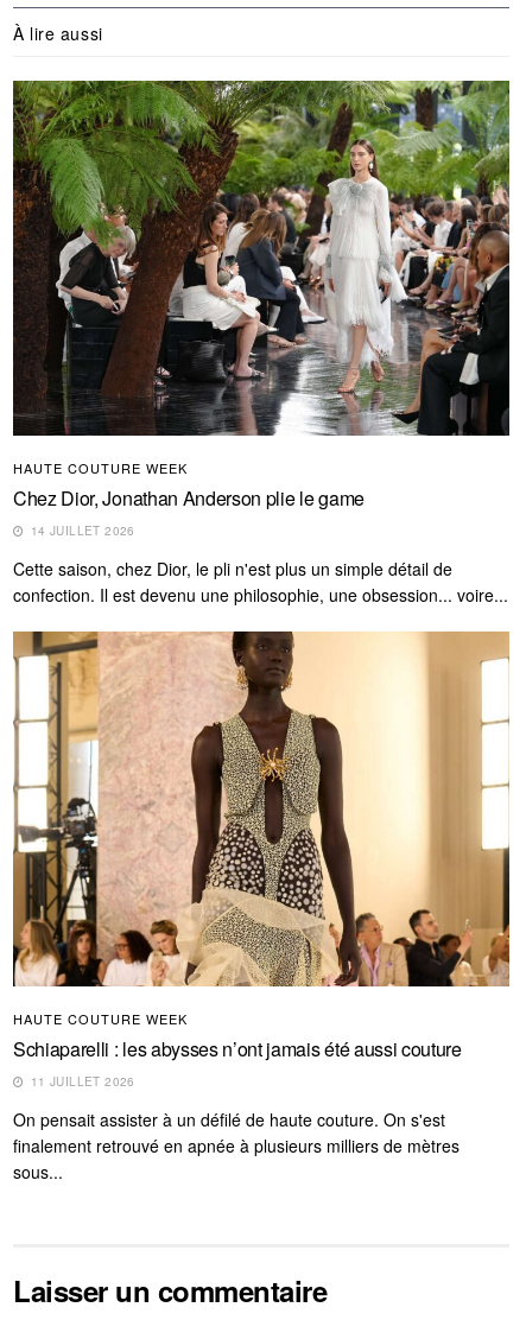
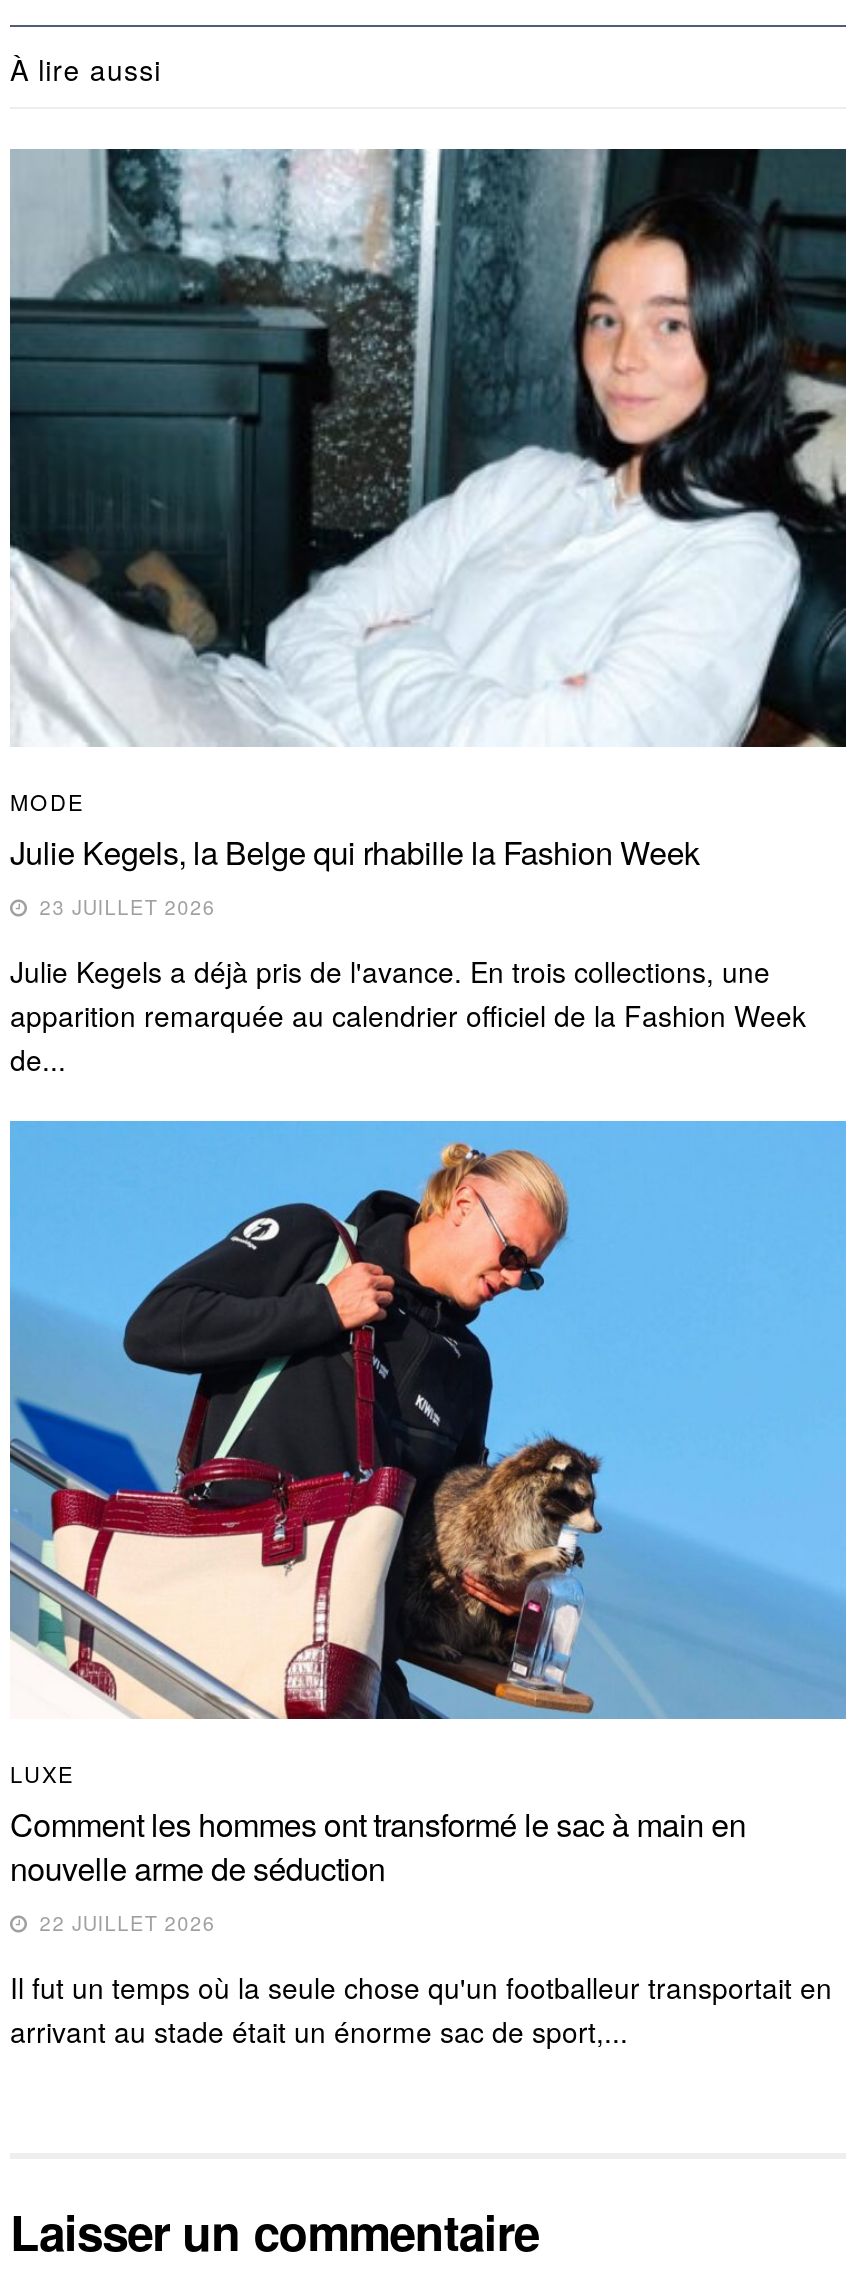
[12,80,511,539] [image] | HAUTE COUTURE WEEK | Chez Dior, Jonathan Anderson plie le game | 14 JUILLET 2026 -> [8,146,848,920] [image] | MODE | Julie Kegels, la Belge qui rhabille la Fashion Week | 23 JUILLET 2026
[13,557,508,607] Cette saison, chez Dior, le pli n'est plus un simple détail de | confection. Il est devenu une philosophie, une obsession... voire... -> [10,950,806,1078] Julie Kegels a déjà pris de l'avance. En trois collections, une | apparition remarquée au calendrier officiel de la Fashion Week | de...
[12,630,511,1090] [image] | HAUTE COUTURE WEEK | Schiaparelli : les abysses n’ont jamais été aussi couture | 11 JUILLET 2026 -> [8,1120,848,1936] [image] | LUXE | Comment les hommes ont transformé le sac à main en | nouvelle arme de séduction | 22 JUILLET 2026
[13,1108,460,1183] On pensait assister à un défilé de haute couture. On s'est | finalement retrouvé en apnée à plusieurs milliers de mètres | sous... -> [10,1966,832,2050] Il fut un temps où la seule chose qu'un footballeur transportait en | arrivant au stade était un énorme sac de sport,...

